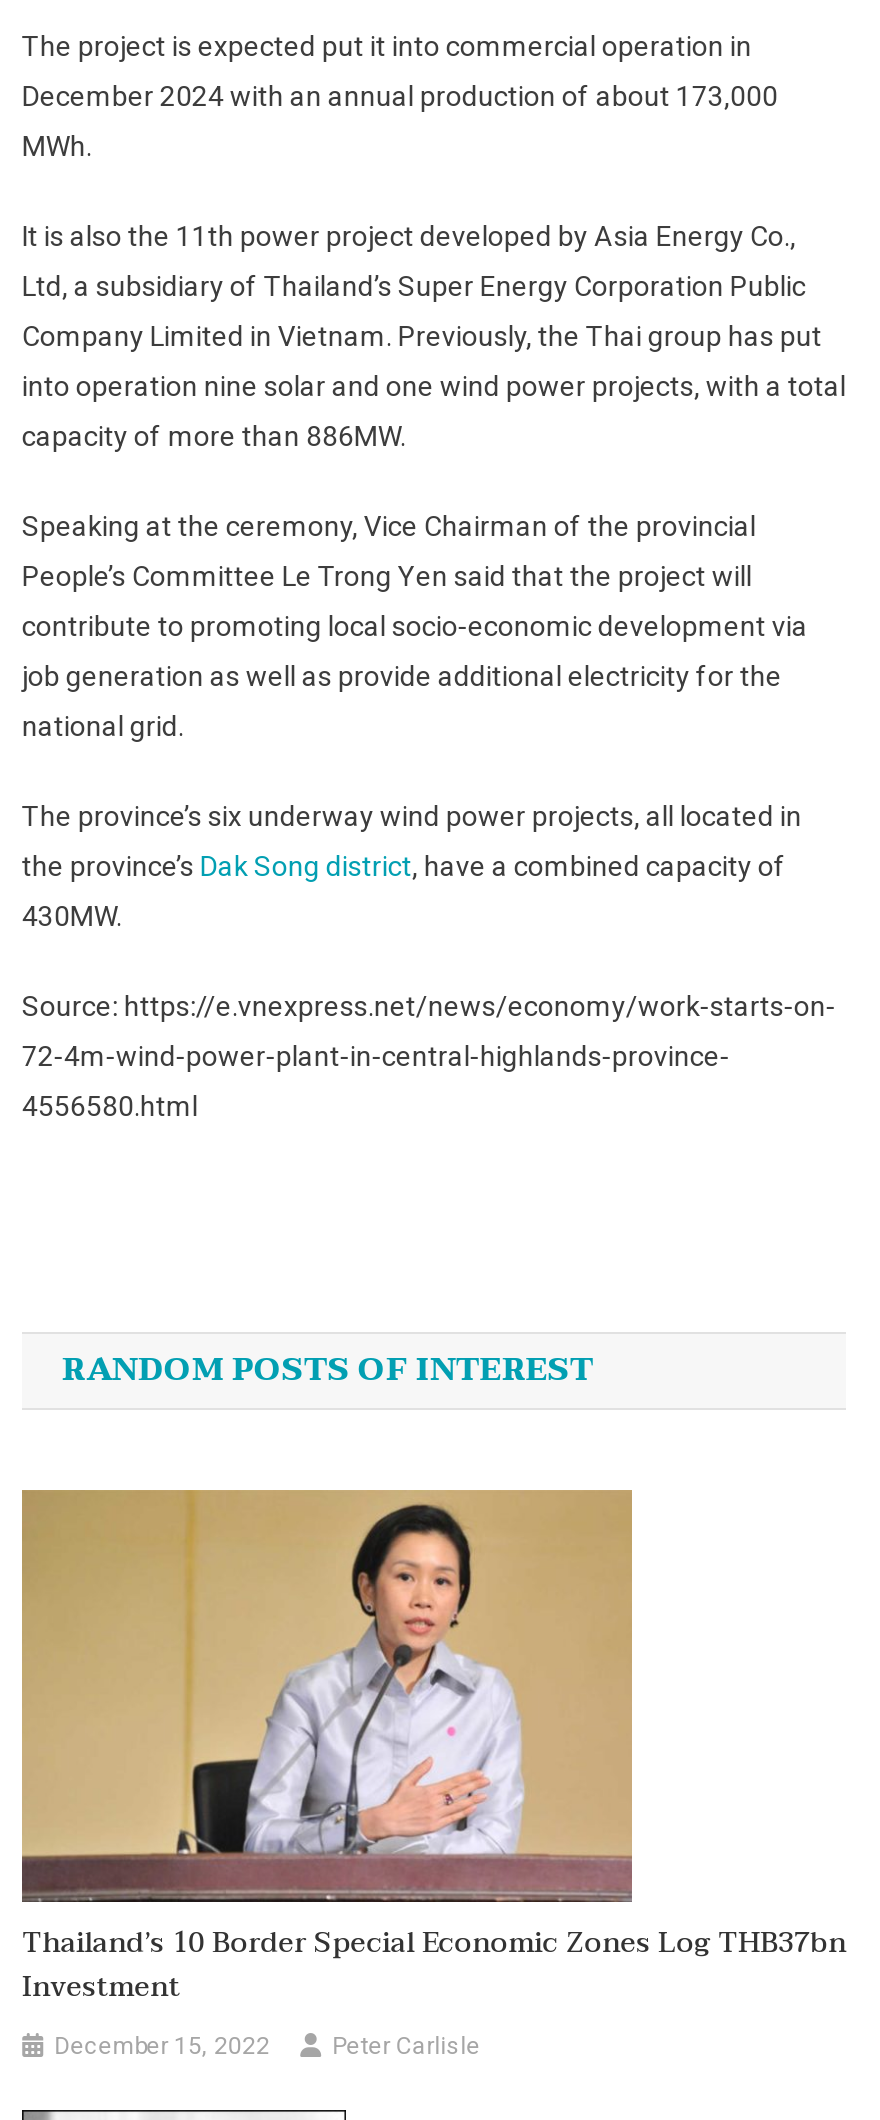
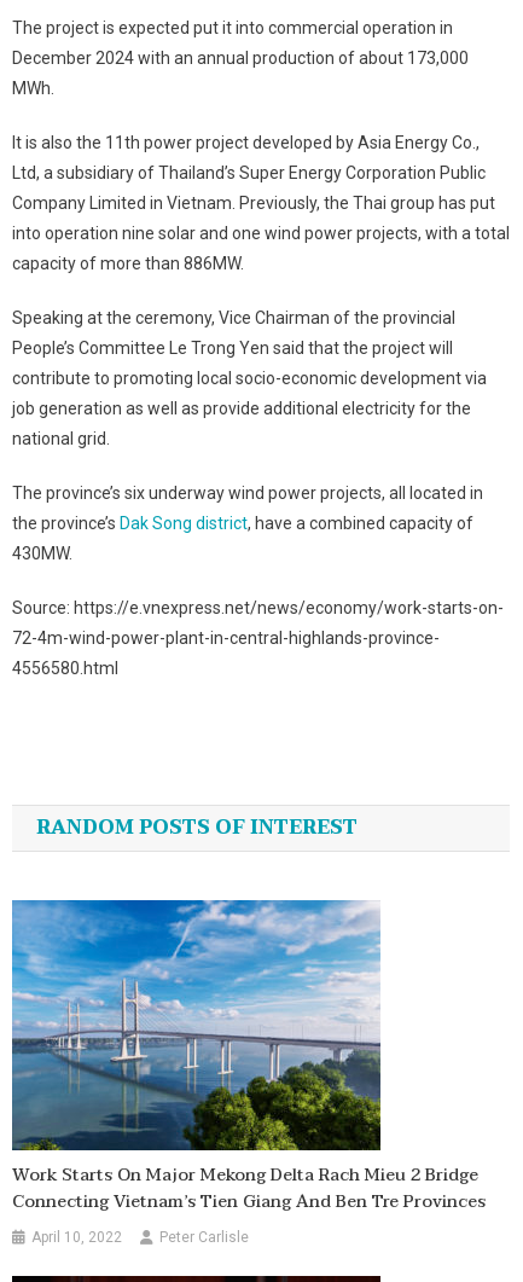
[20,1488,846,2010] [image] | Thailand’s 10 Border Special Economic Zones Log THB37bn | Investment -> [11,899,486,1216] [image] | Work Starts On Major Mekong Delta Rach Mieu 2 Bridge | Connecting Vietnam’s Tien Giang And Ben Tre Provinces
[54,2032,270,2060] December 15, 2022 -> [32,1229,122,1246] April 10, 2022

